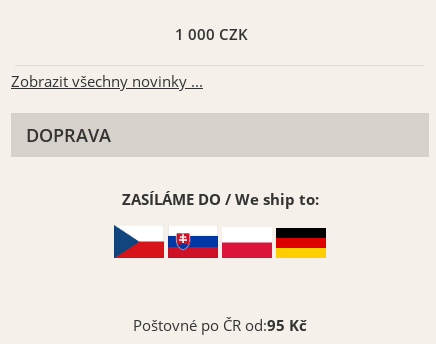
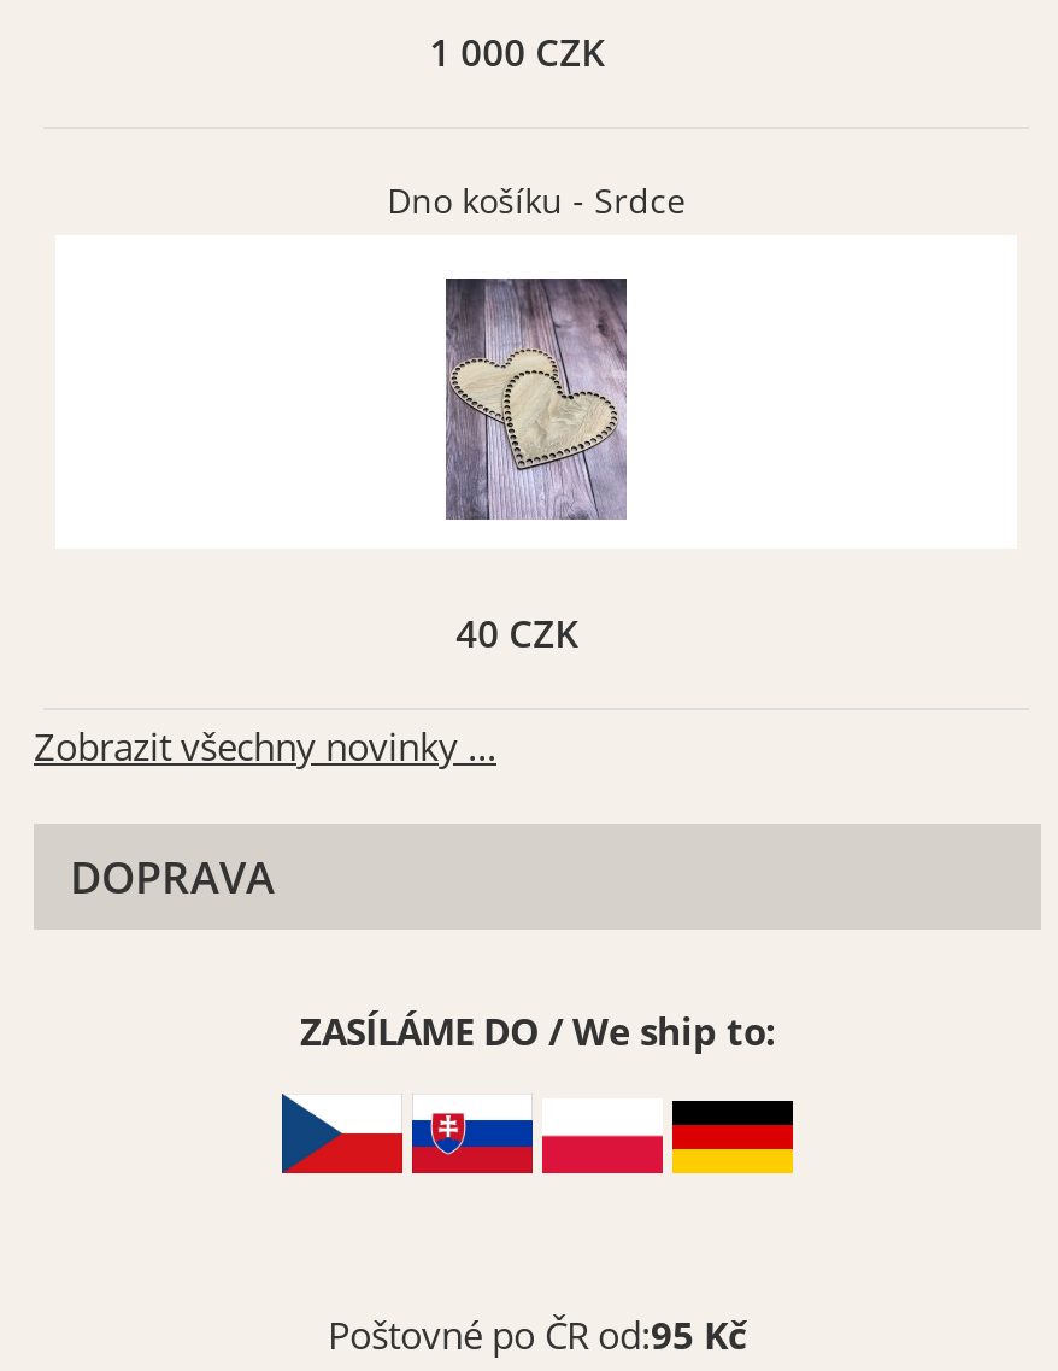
none -> [387,178,686,224] Dno košíku - Srdce
none -> [443,279,627,660] [image] | 40 CZK

